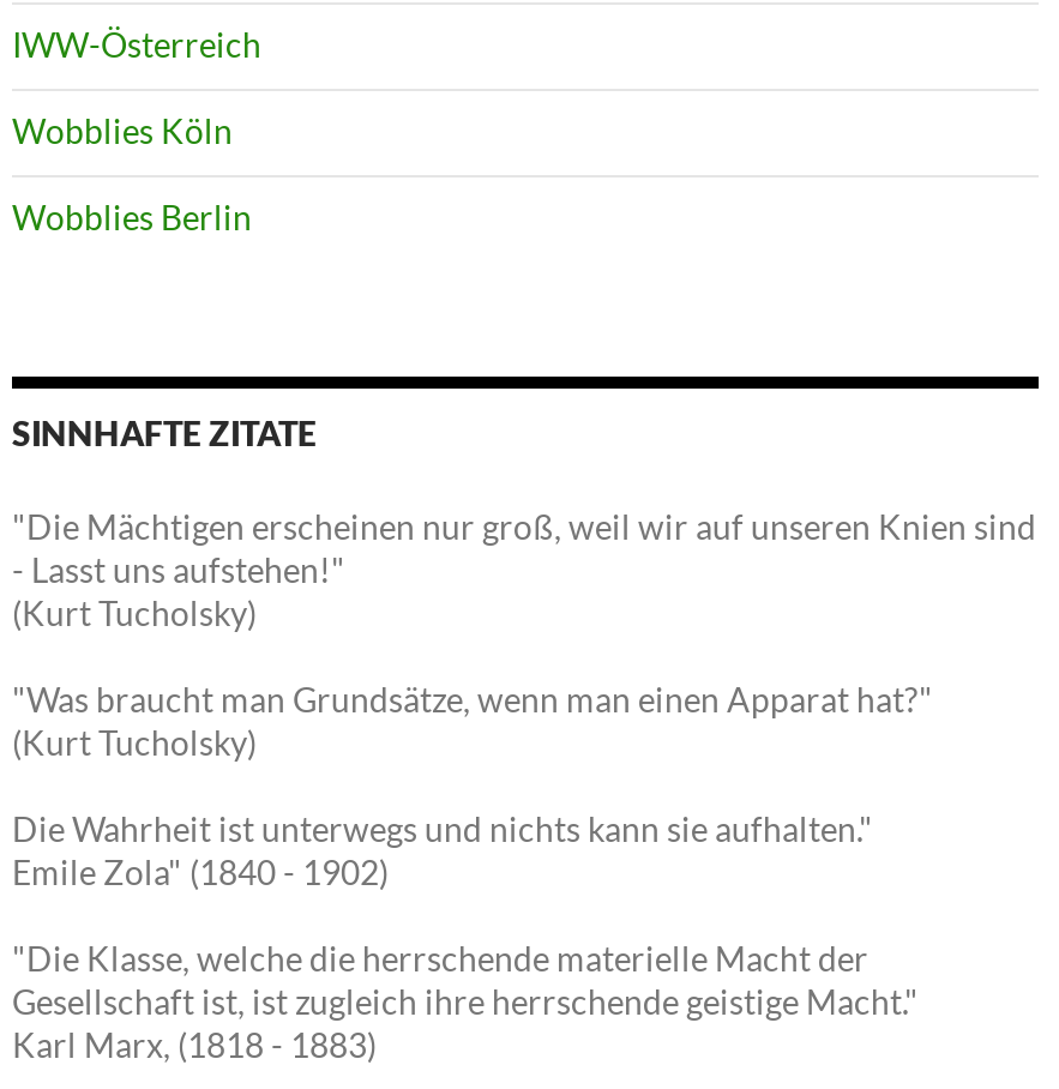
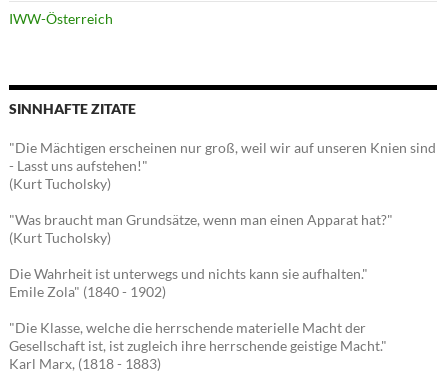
[12,111,252,238] Wobblies Köln | Wobblies Berlin -> none

